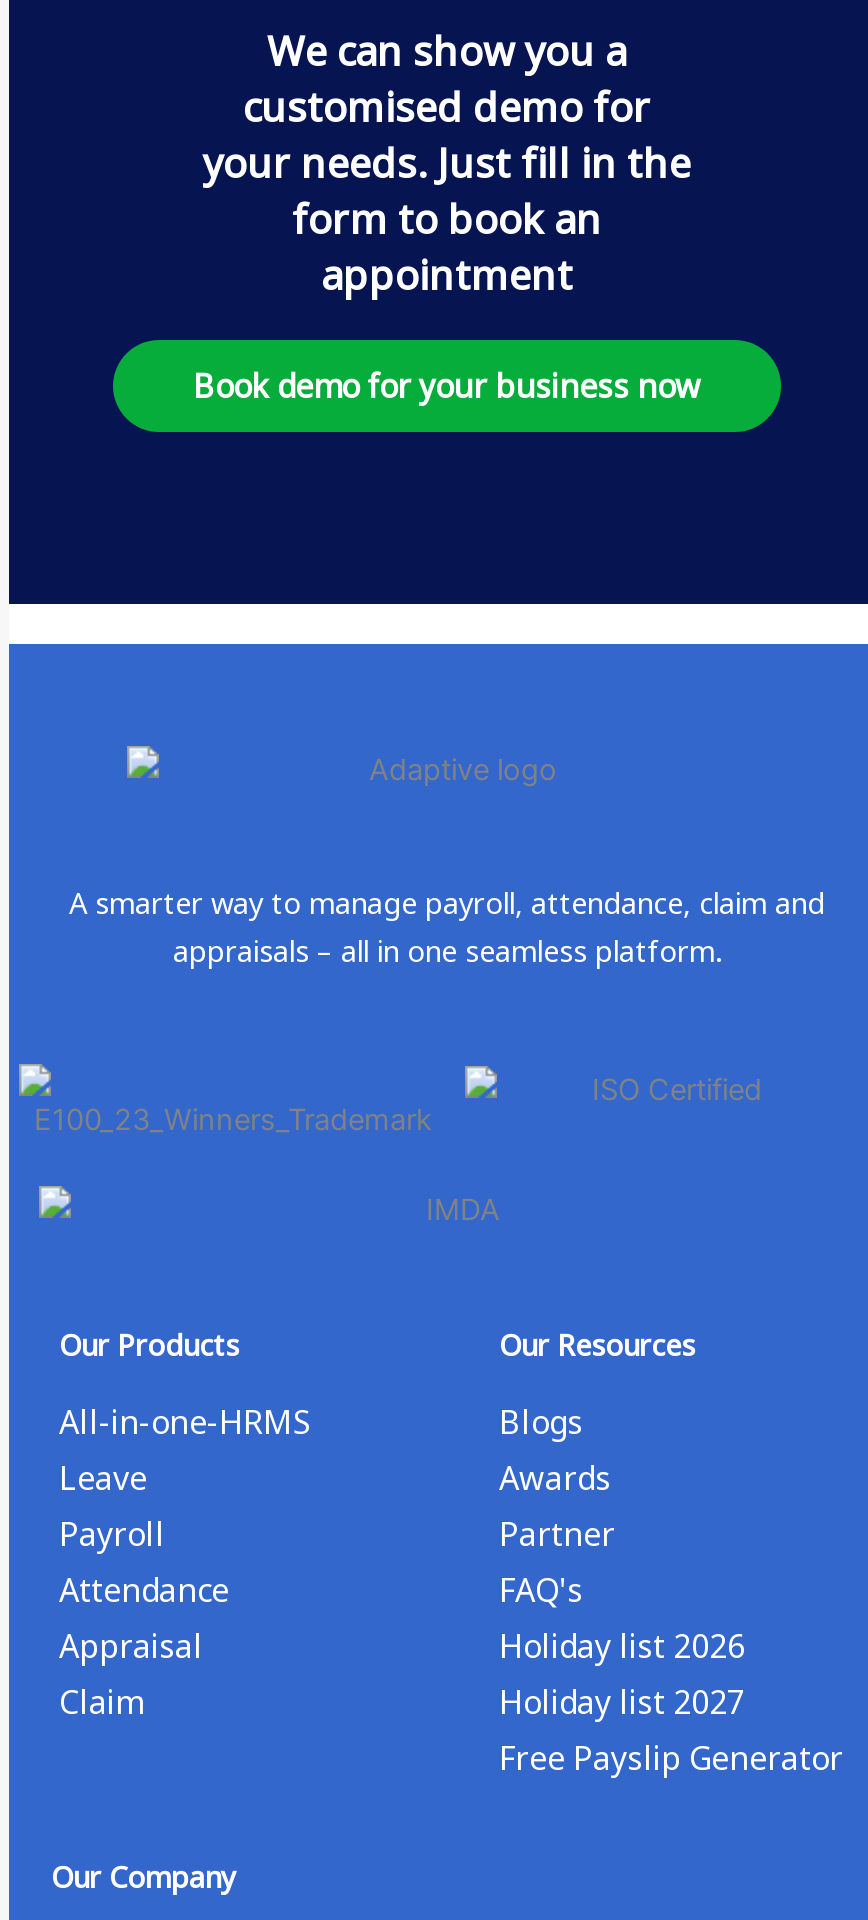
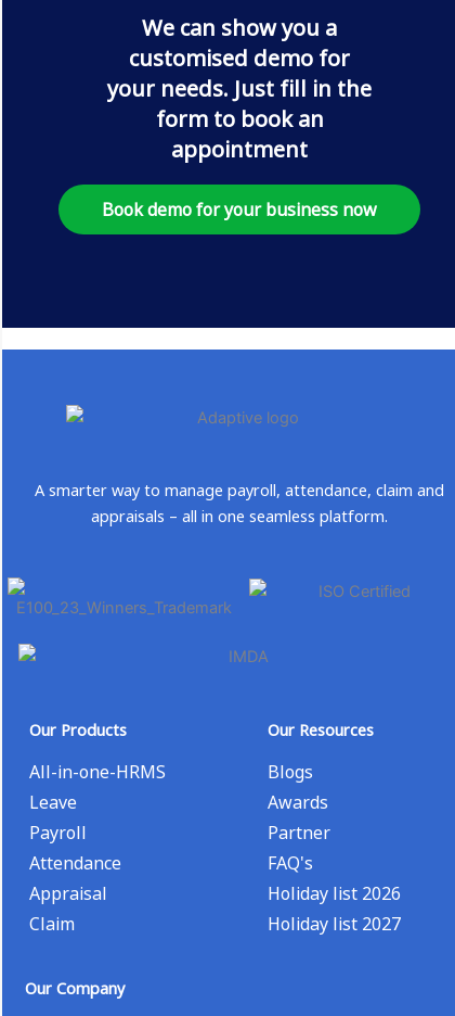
[499,1734,843,1778] Free Payslip Generator -> none

